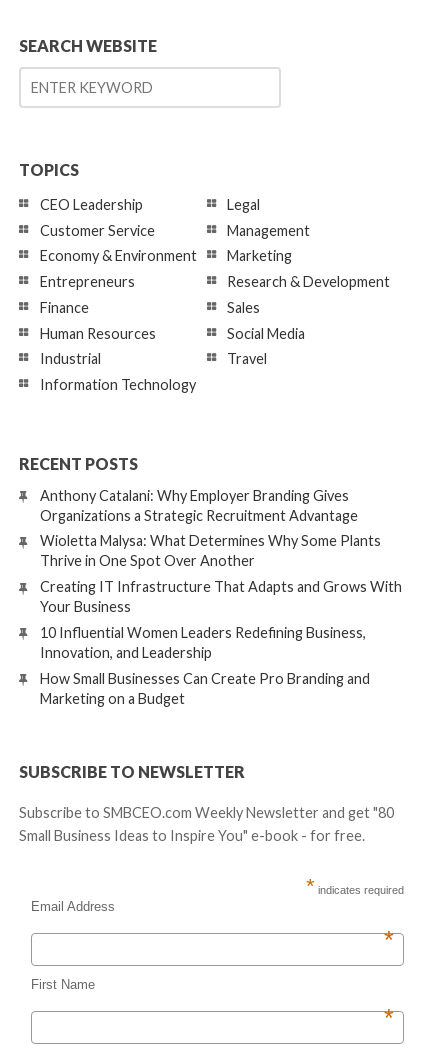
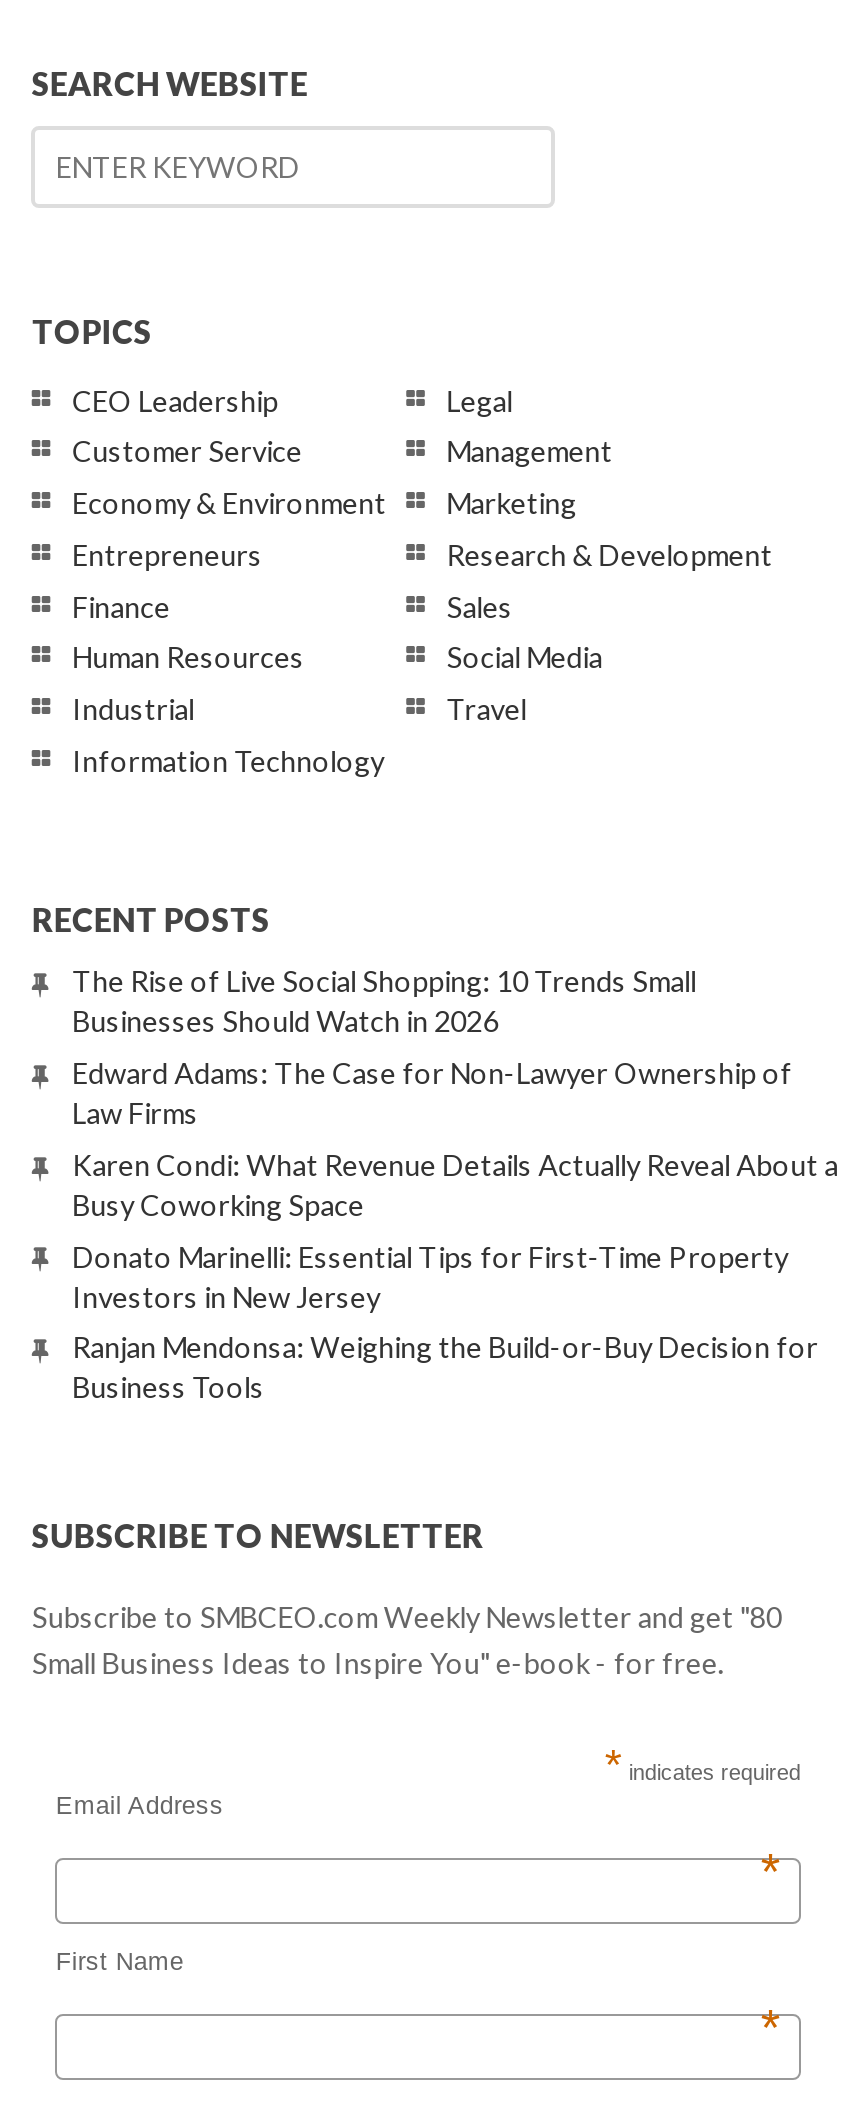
[40,487,358,524] Anthony Catalani: Why Employer Branding Gives | Organizations a Strategic Recruitment Advantage -> [72,965,696,1039] The Rise of Live Social Shopping: 10 Trends Small | Businesses Should Watch in 2026
[40,532,381,569] Wioletta Malysa: What Determines Why Some Plants | Thrive in One Spot Over Another -> [72,1057,792,1131] Edward Adams: The Case for Non-Lawyer Ownership of | Law Firms
[40,578,402,615] Creating IT Infrastructure That Adapts and Grows With | Your Business -> [72,1148,838,1222] Karen Condi: What Revenue Details Actually Reveal About a | Busy Coworking Space
[40,624,366,661] 10 Influential Women Leaders Redefining Business, | Innovation, and Leadership -> [72,1240,788,1314] Donato Marinelli: Essential Tips for First-Time Property | Investors in New Jersey
[40,670,370,707] How Small Businesses Can Create Pro Branding and | Marketing on a Budget -> [72,1331,818,1405] Ranjan Mendonsa: Weighing the Build-or-Buy Decision for | Business Tools

